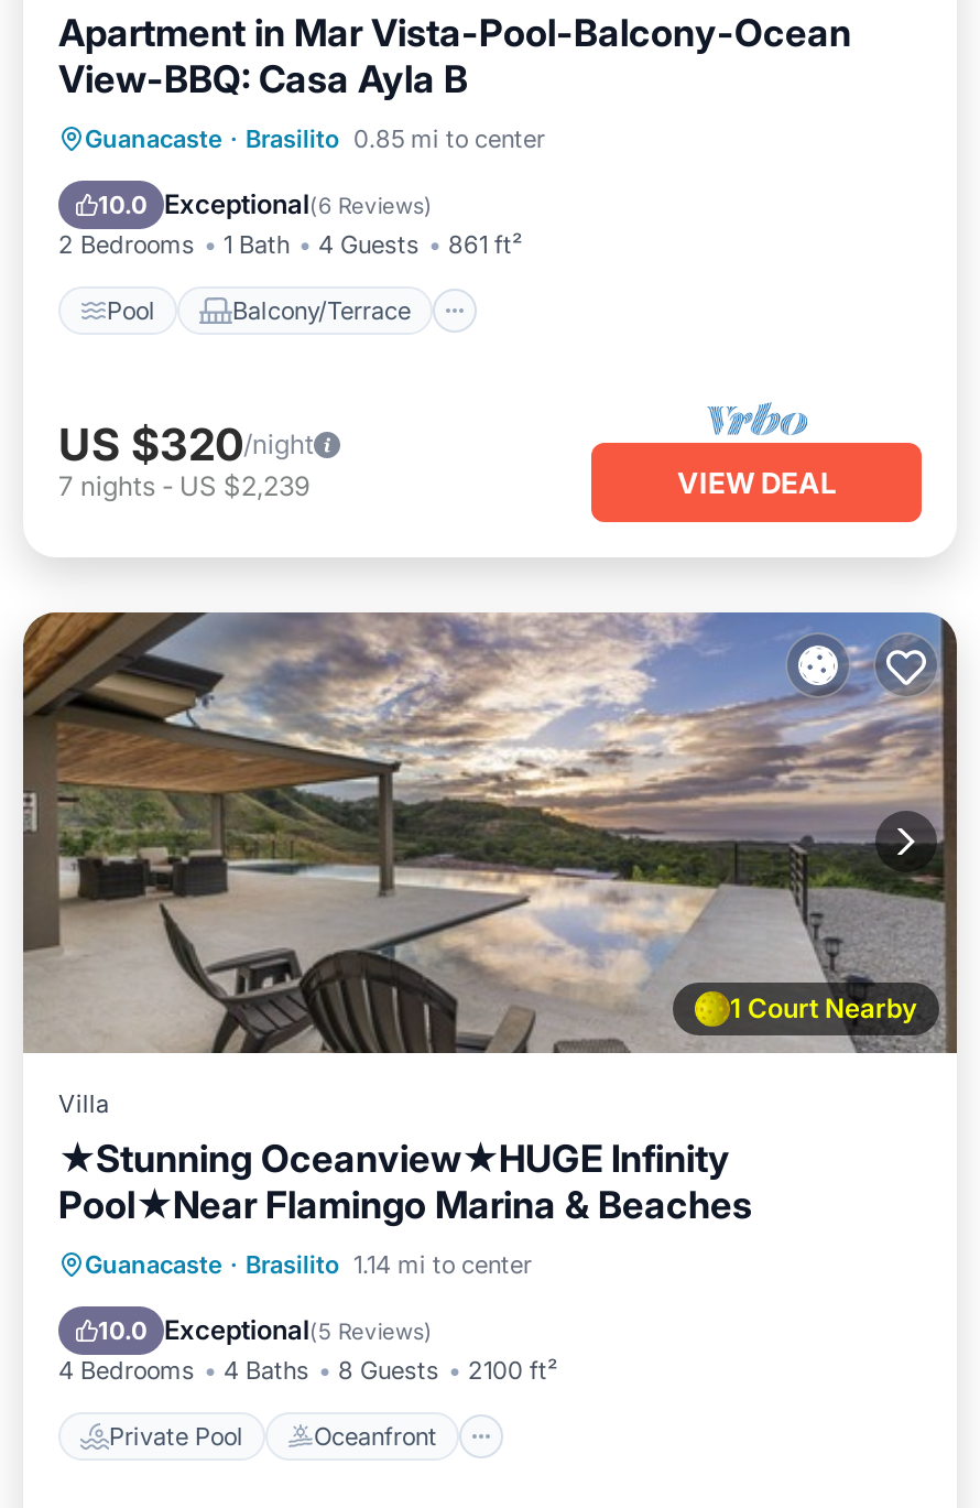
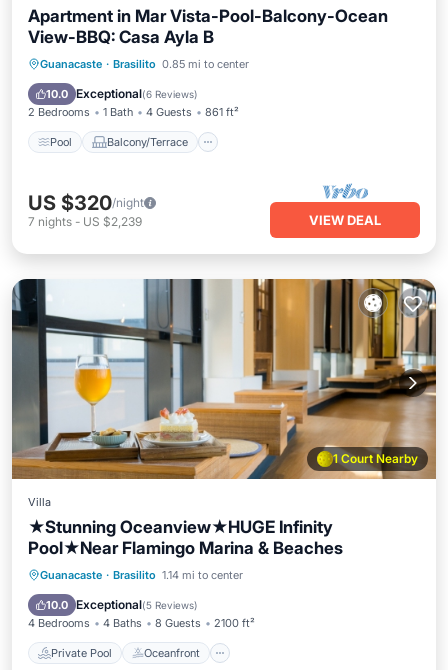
[21,610,959,1055] [image] -> [11,278,436,480] [image]

